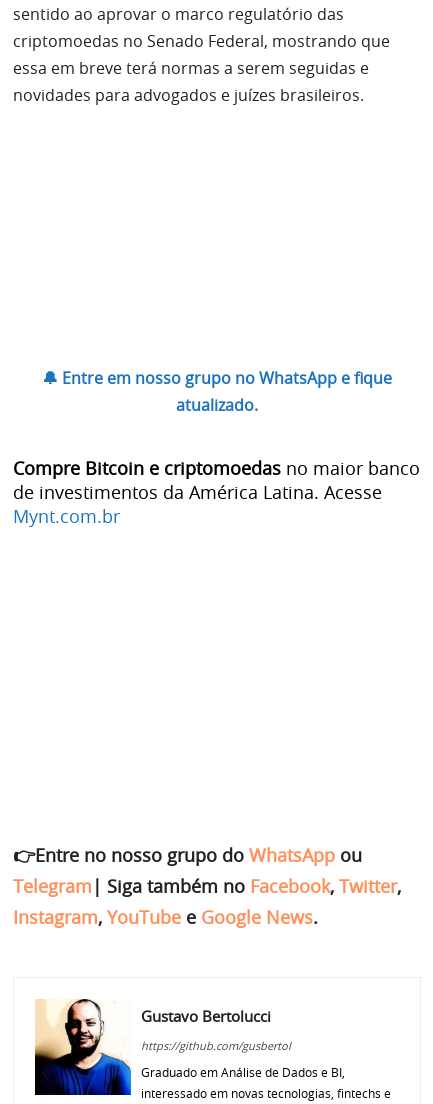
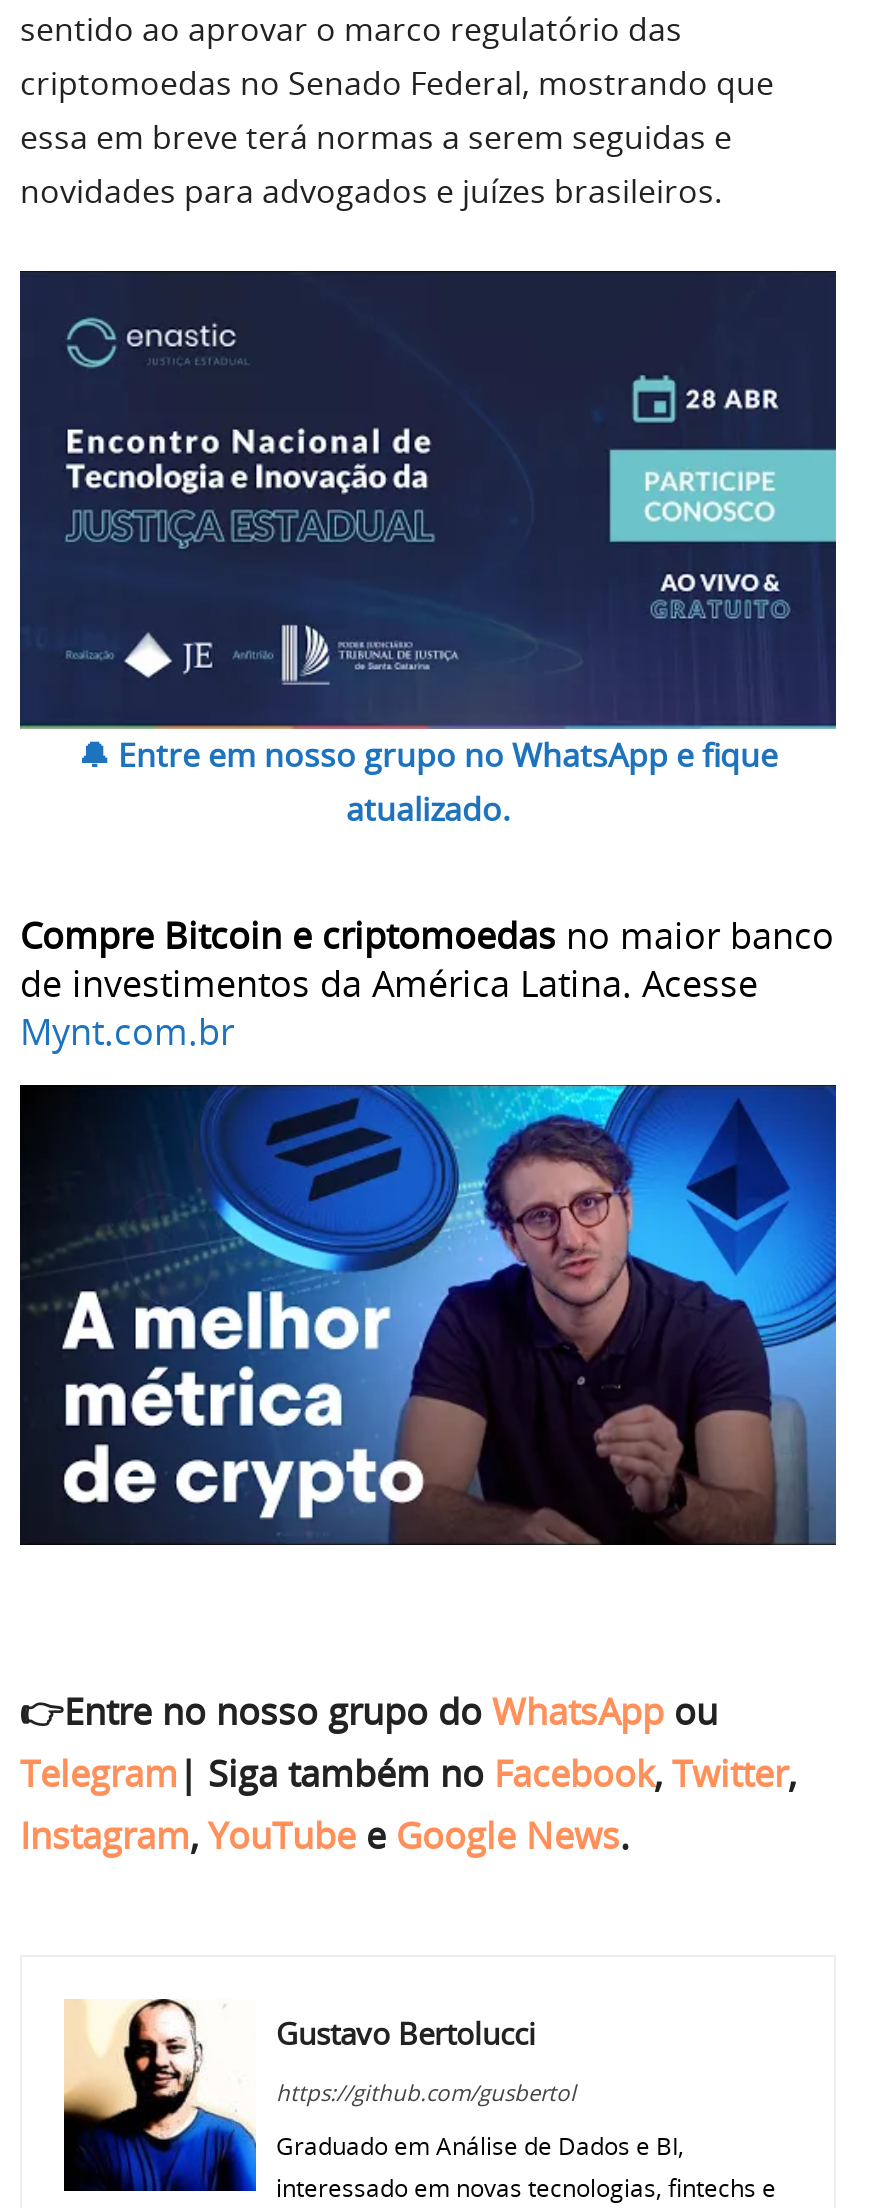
none -> [18,268,838,730] [image]
none -> [18,1082,838,1548] [image]

